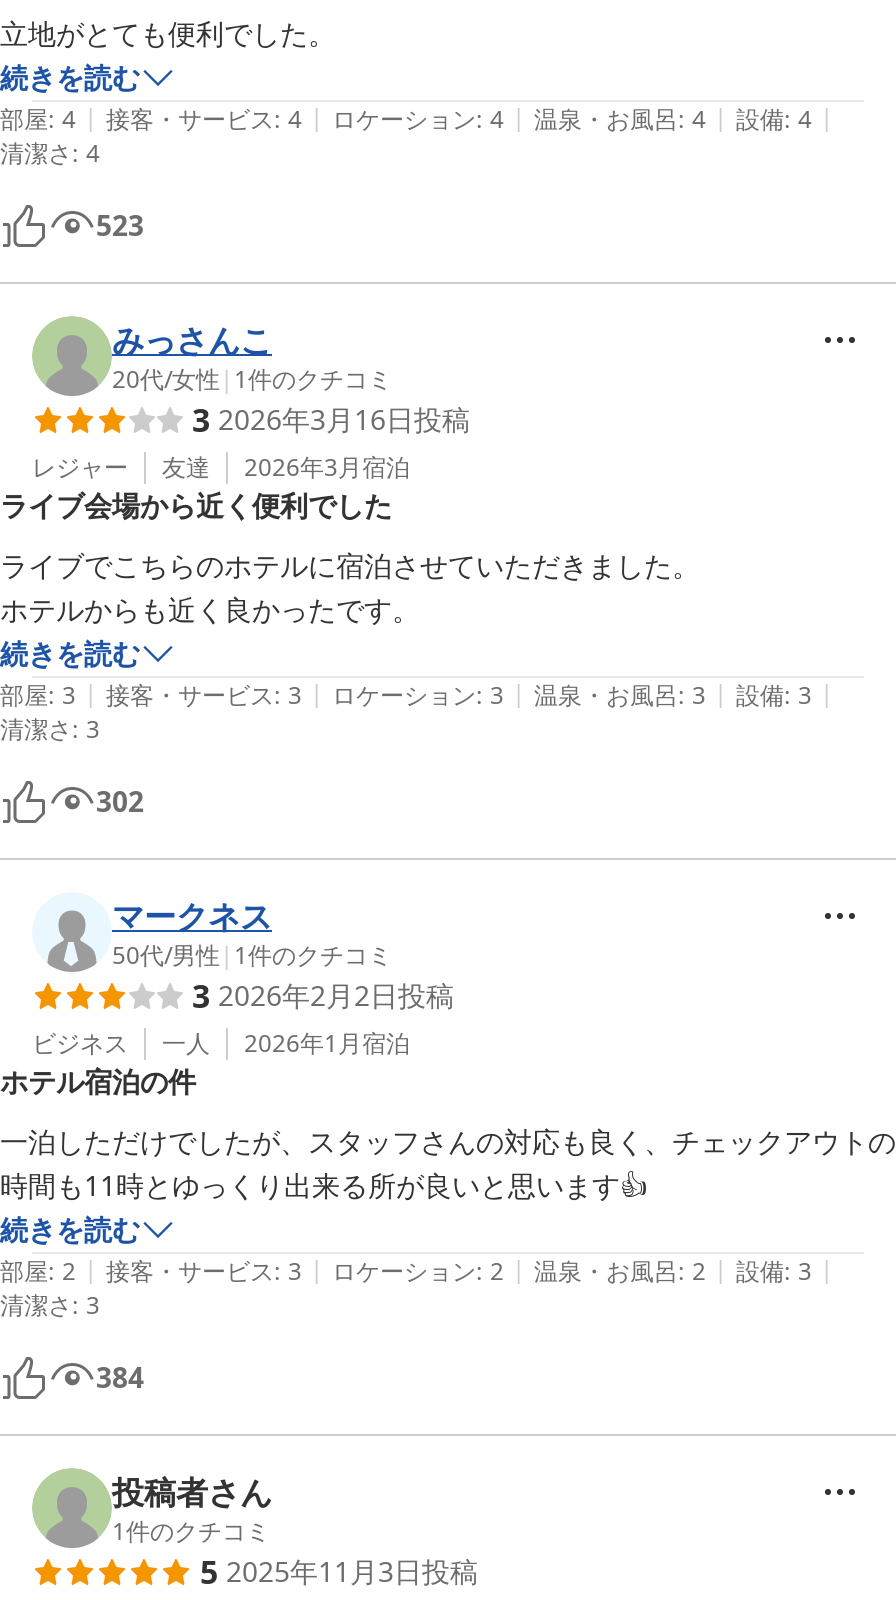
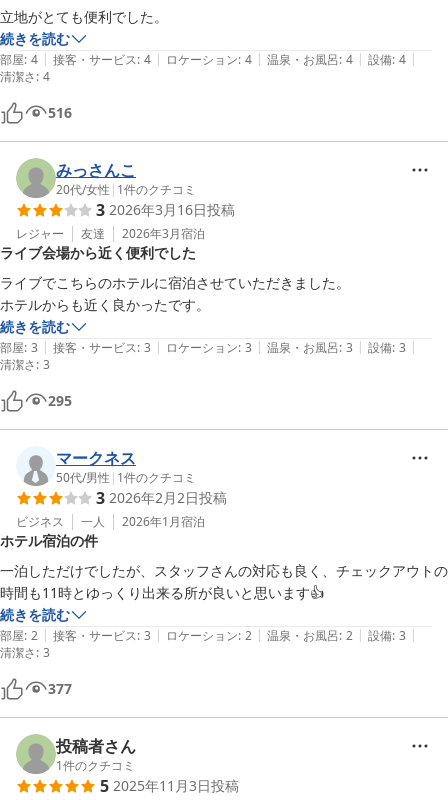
[96,206,144,244] 523 -> [48,103,72,122] 516
[96,782,144,820] 302 -> [48,391,72,410] 295
[96,1358,144,1396] 384 -> [48,679,72,698] 377

